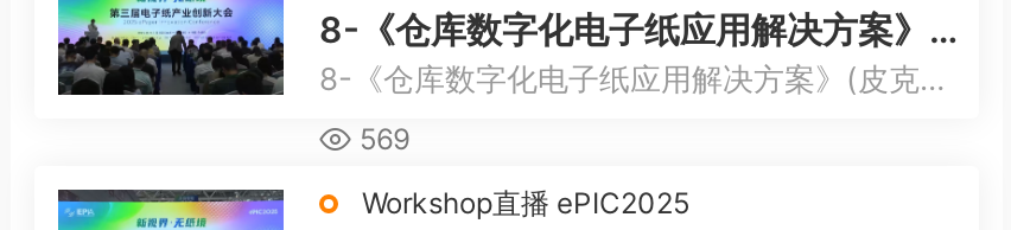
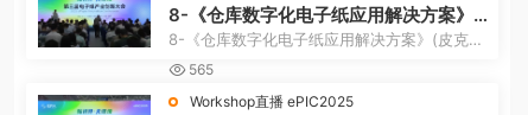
[352,121,409,156] 569 -> [185,60,214,78] 565

